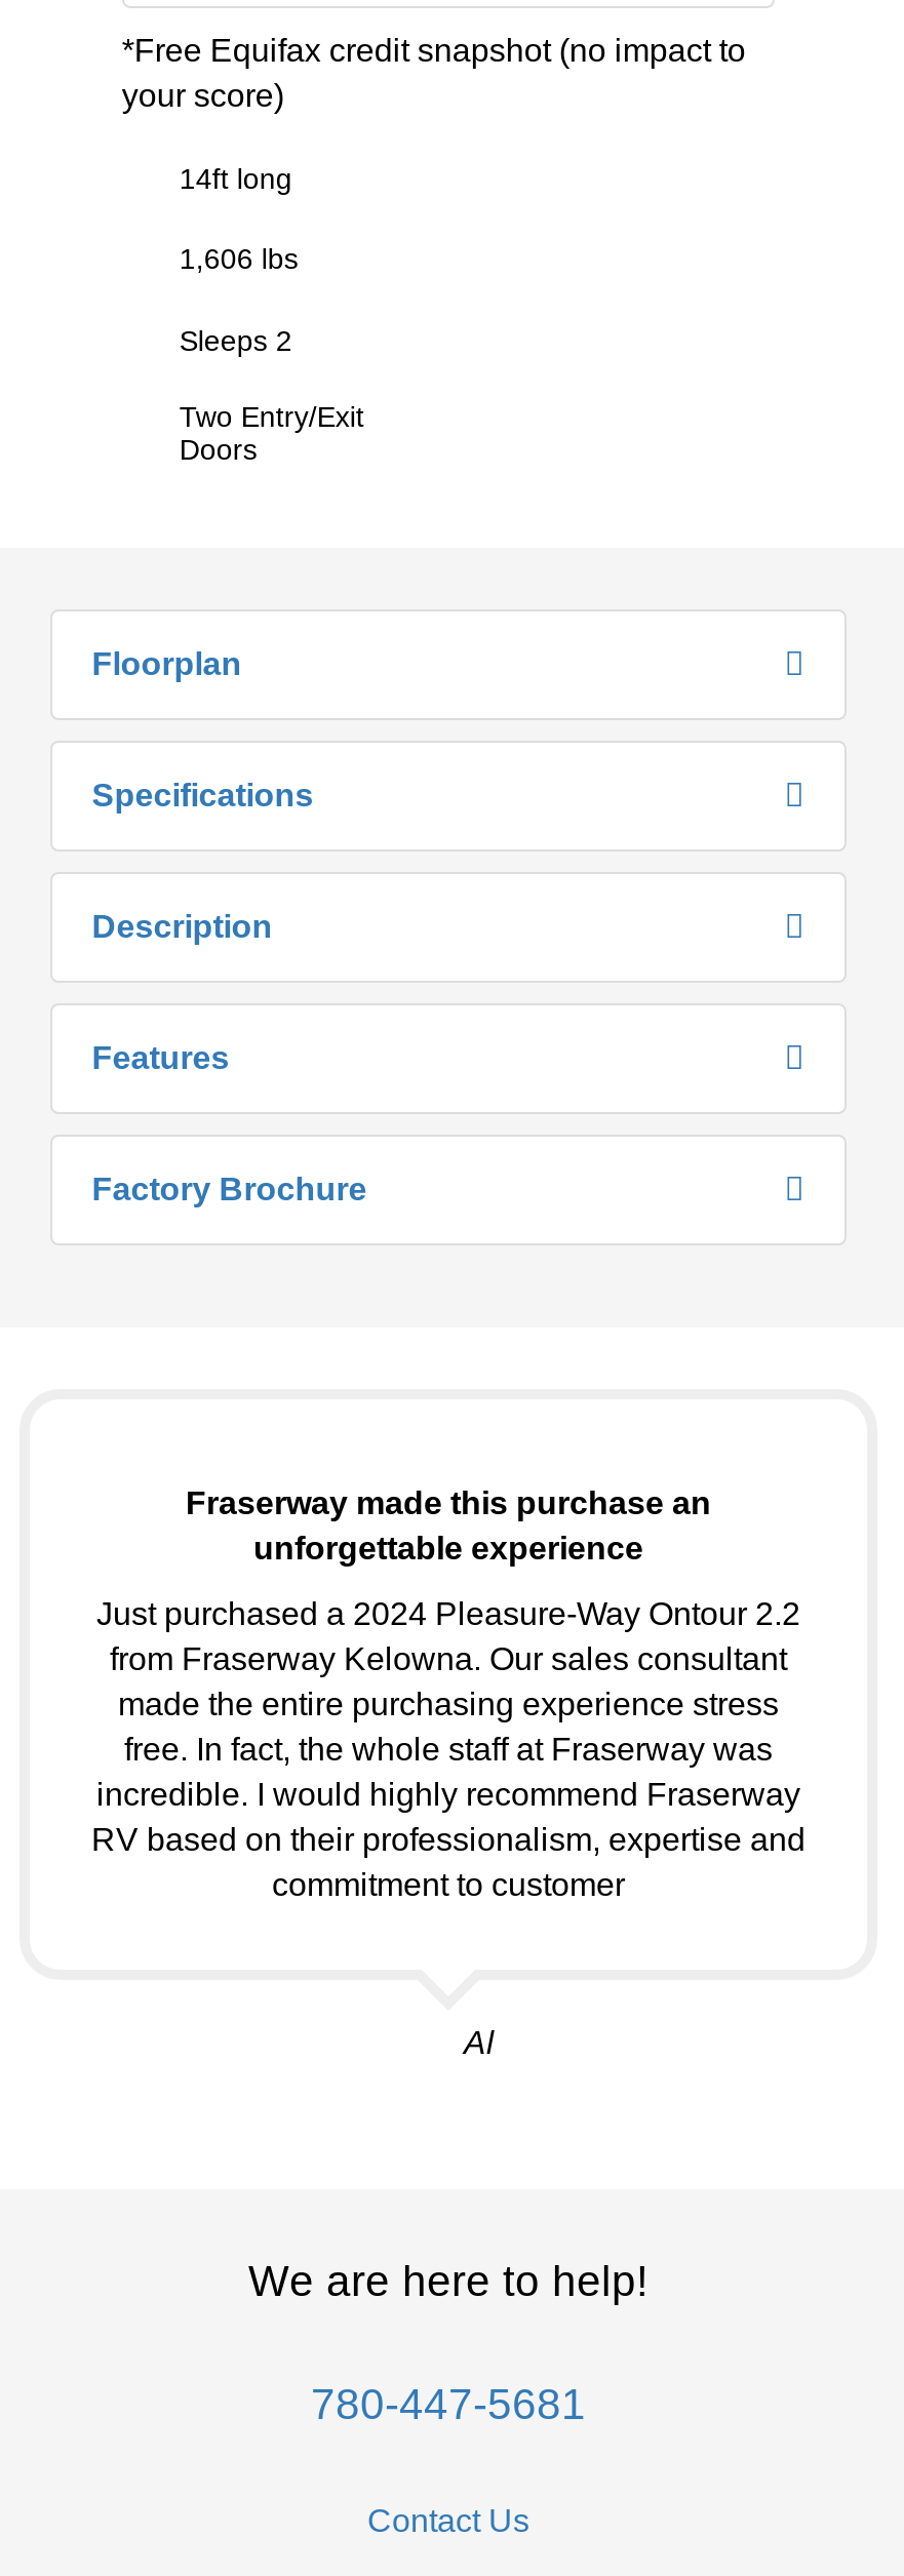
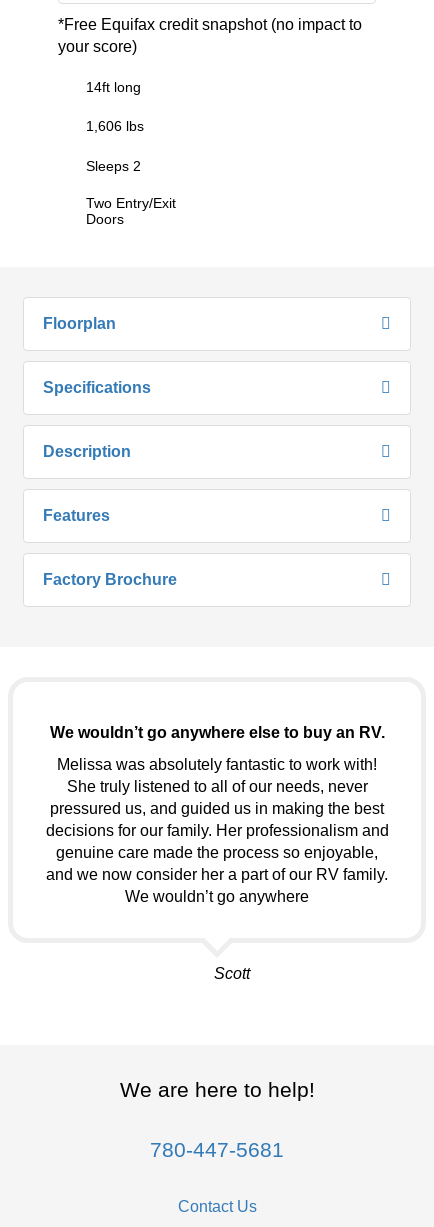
[186,1486,711,1566] Fraserway made this purchase an | unforgettable experience -> [49,724,384,741] We wouldn’t go anywhere else to buy an RV.
[91,1596,805,1902] Just purchased a 2024 Pleasure-Way Ontour 2.2 | from Fraserway Kelowna. Our sales consultant | made the entire purchasing experience stress | free. In fact, the whole staff at Fraserway was | incredible. I would highly recommend Fraserway | RV based on their professionalism, expertise and | commitment to customer -> [45,756,388,905] Melissa was absolutely fantastic to work with! | She truly listened to all of our needs, never | pressured us, and guided us in making the best | decisions for our family. Her professionalism and | genuine care made the process so enjoyable, | and we now consider her a part of our RV family. | We wouldn’t go anywhere
[464,2025,495,2060] Al -> [214,965,250,982] Scott

